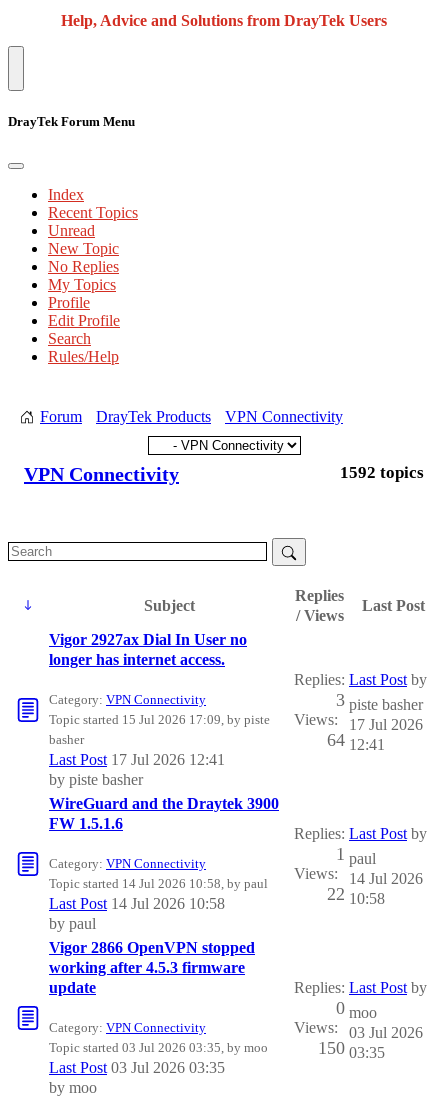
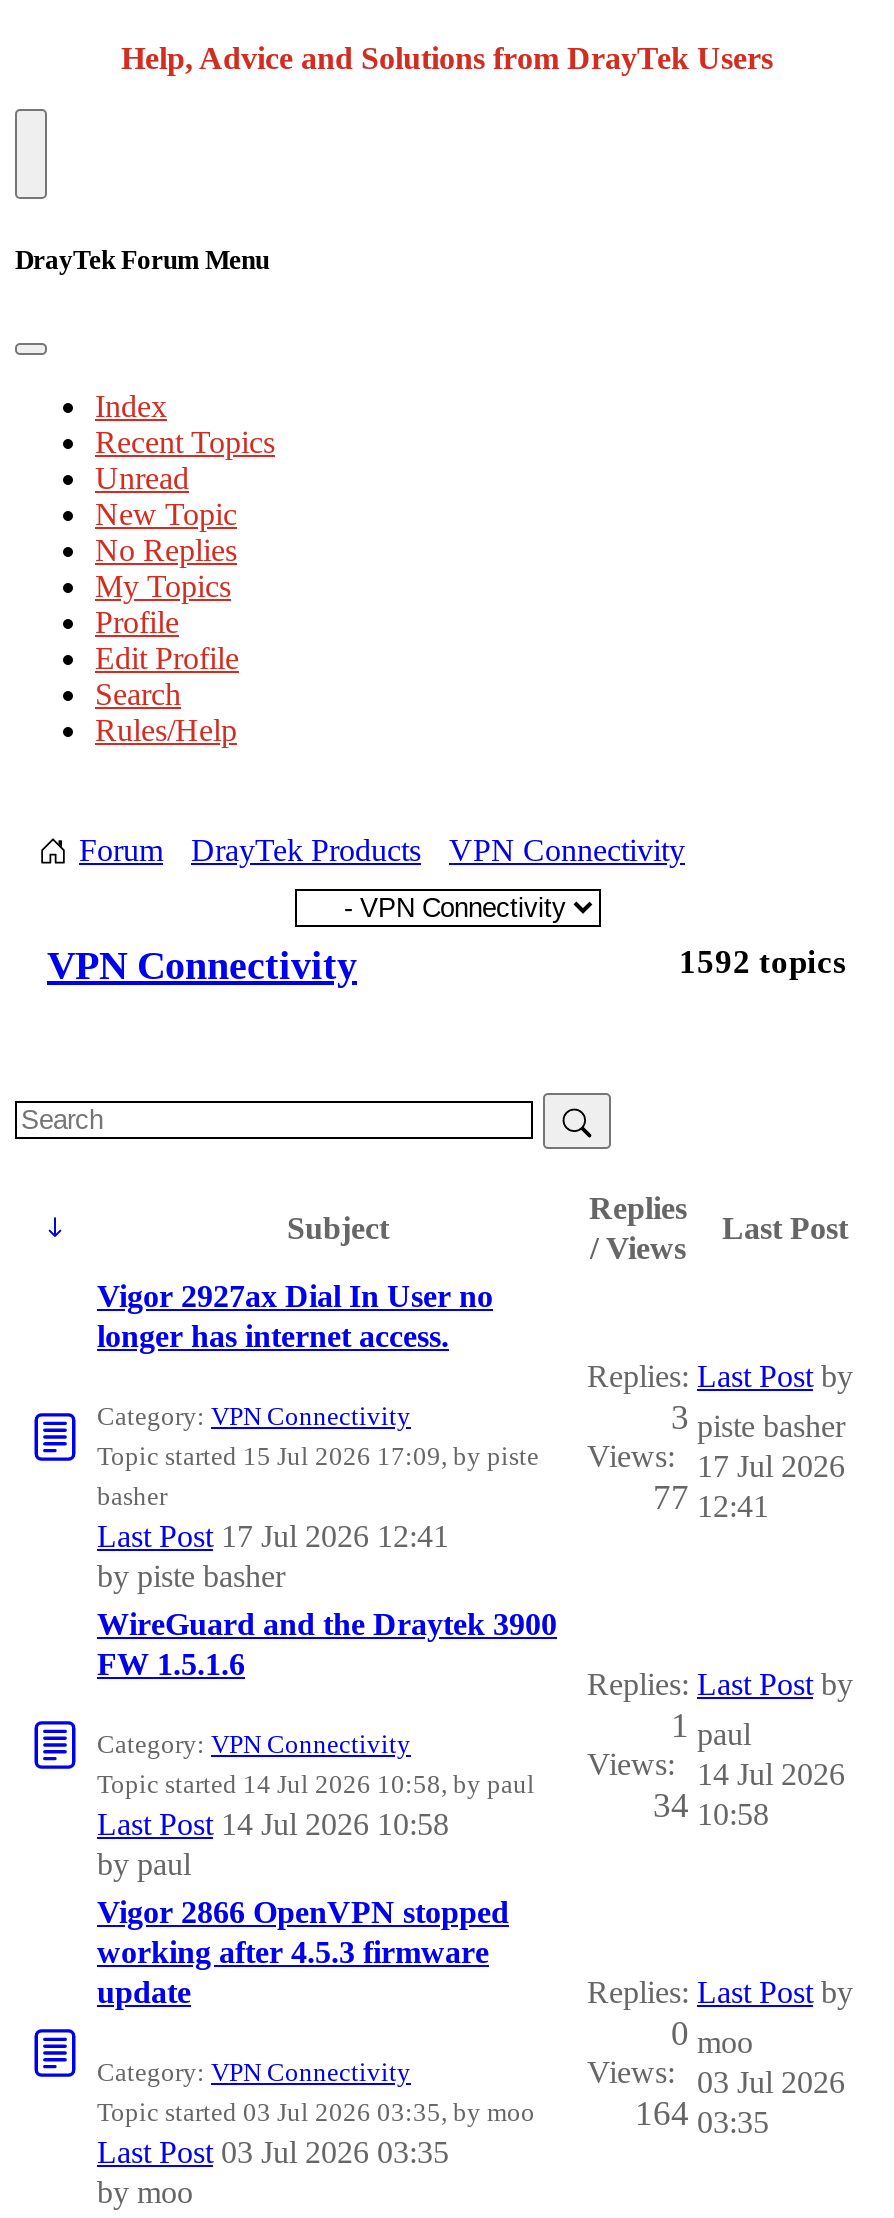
[327,730,385,753] 64 12:41 -> [653,1477,769,1523] 77 12:41
[327,884,385,907] 22 10:58 -> [653,1785,769,1831] 34 10:58
[318,1038,385,1061] 150 03:35 -> [635,2093,769,2139] 164 03:35

